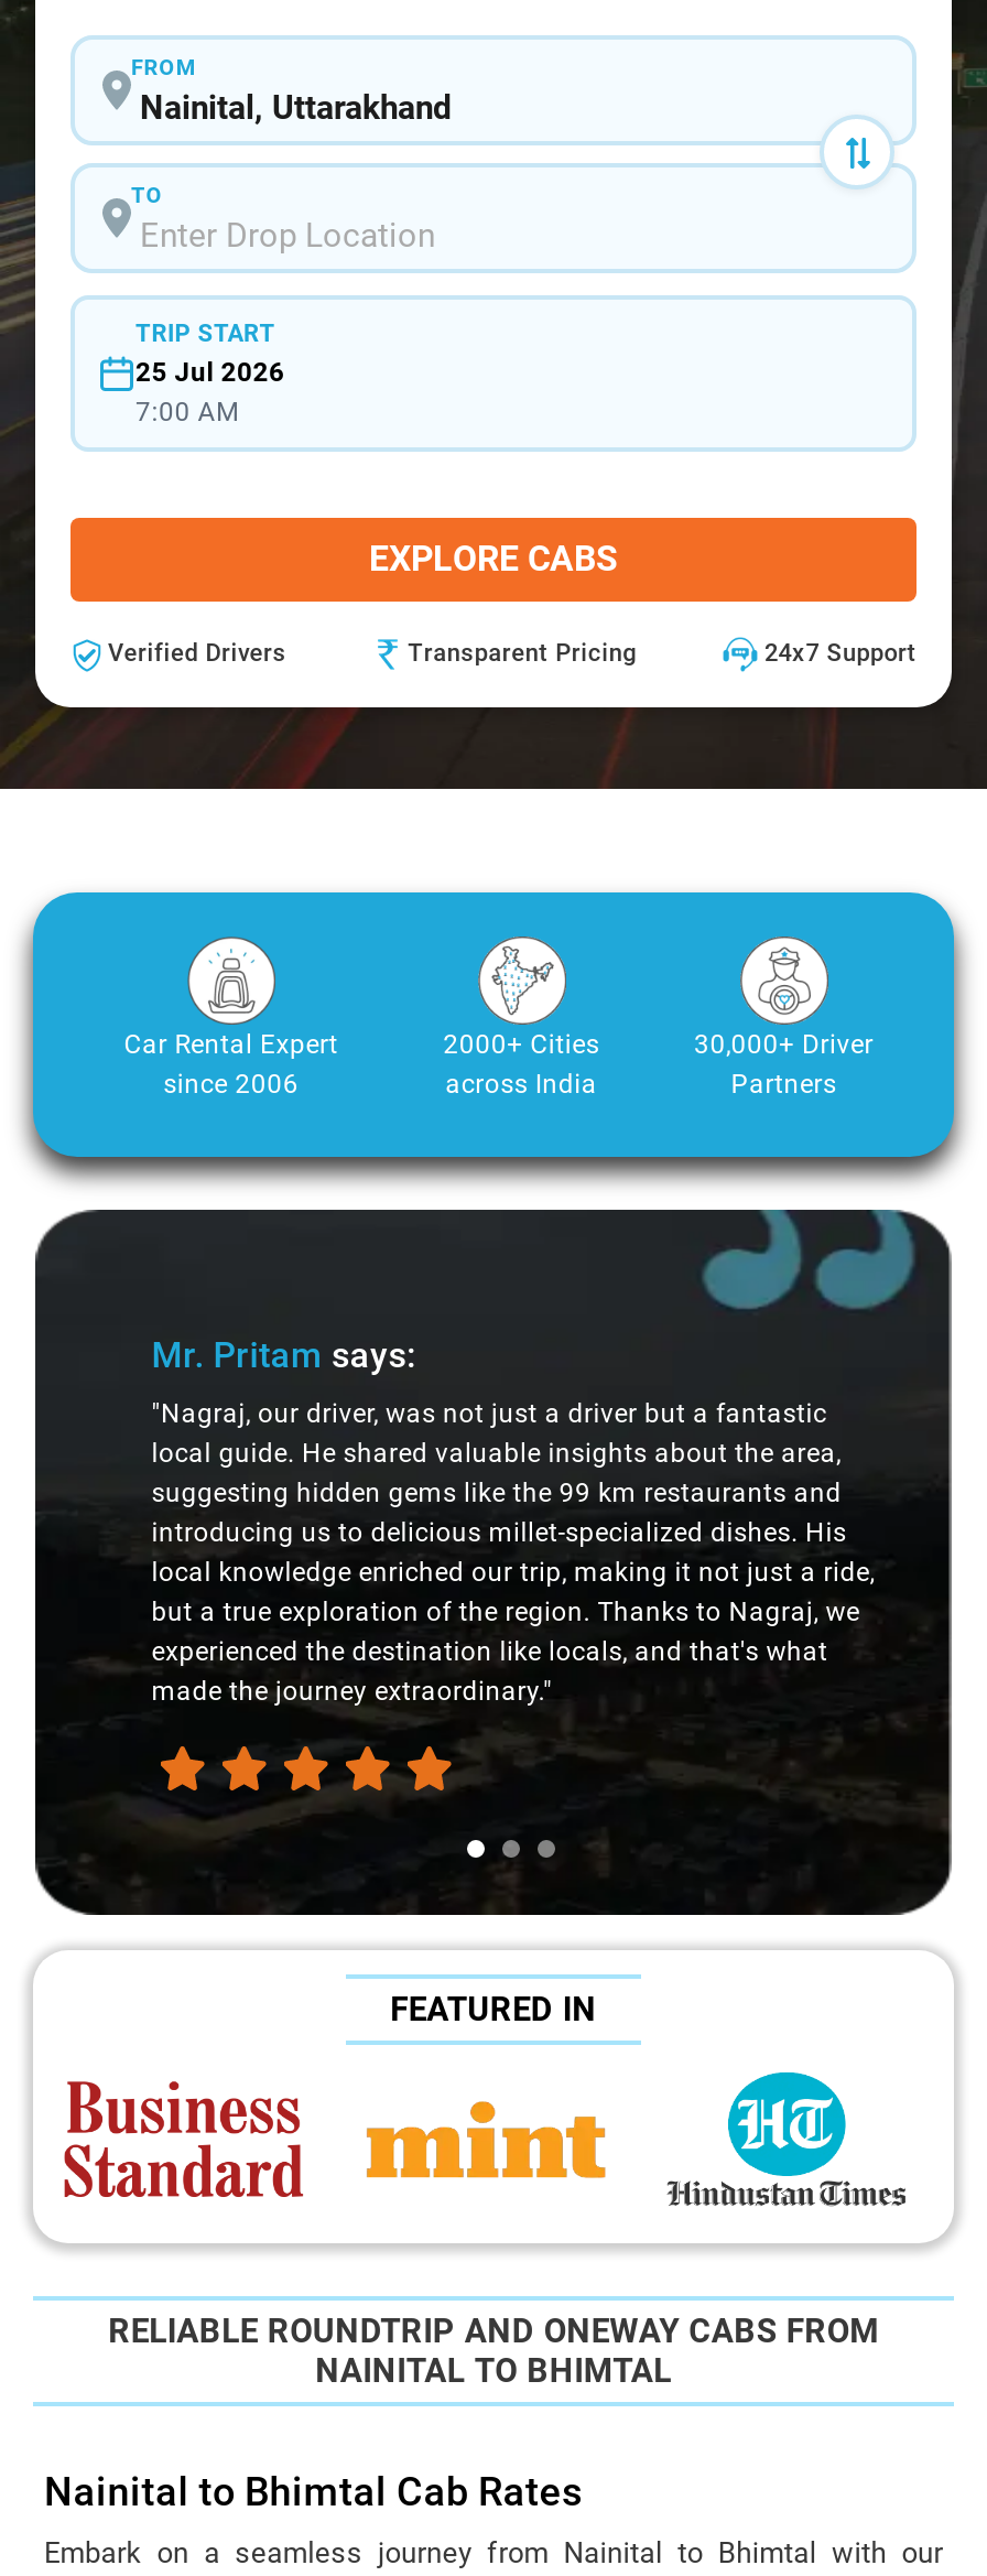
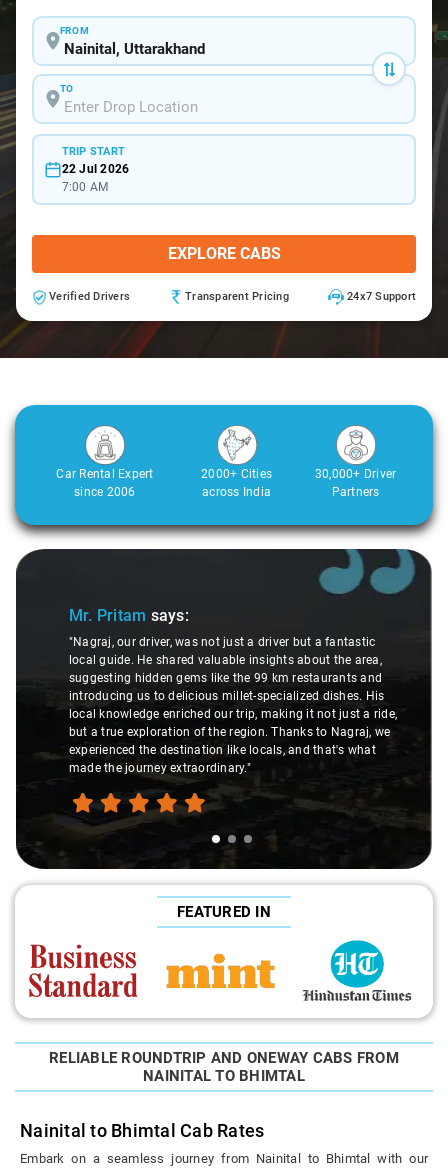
[135,356,285,387] 25 Jul 2026 -> [61,161,129,175] 22 Jul 2026

